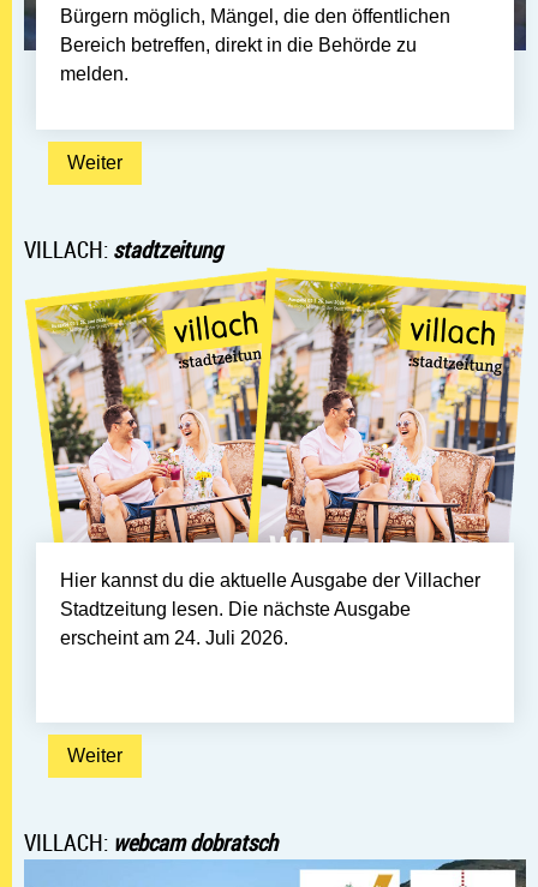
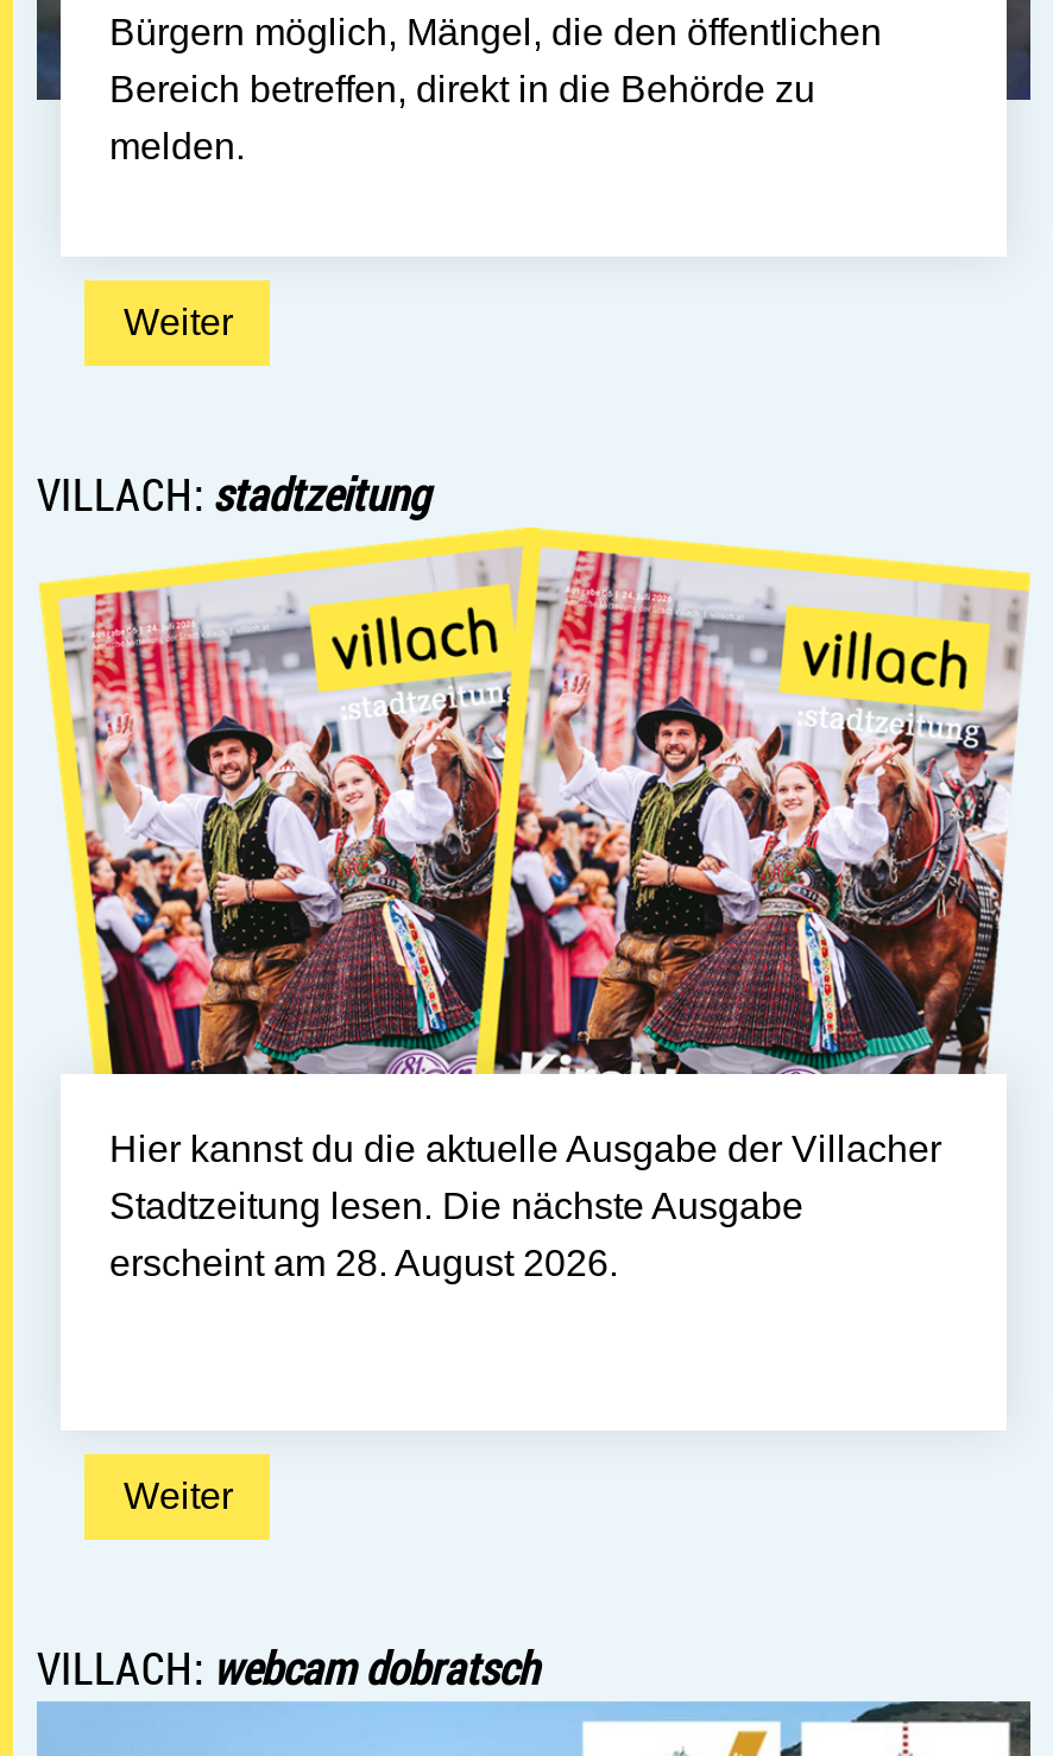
[25,268,527,544] [image] -> [37,528,1030,1076] [image]
[61,628,294,648] erscheint am 24. Juli 2026. -> [109,1243,628,1283] erscheint am 28. August 2026.

